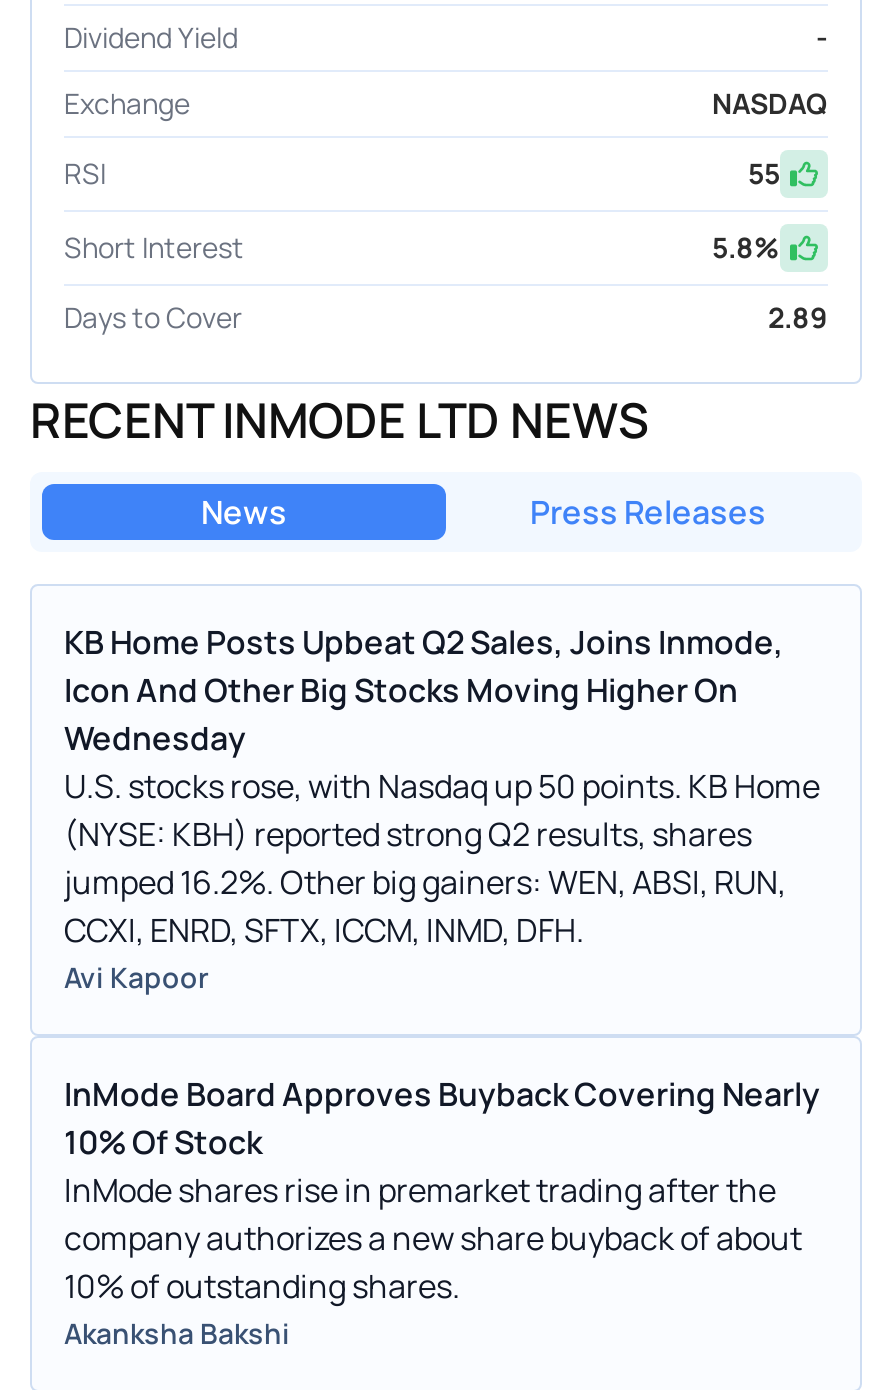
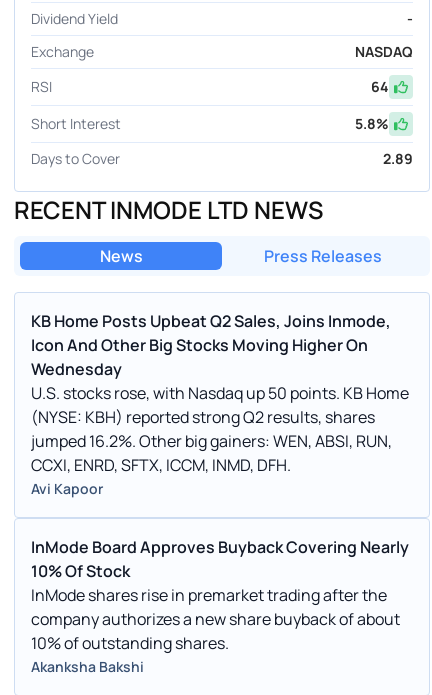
[748,154,780,192] 55 -> [371,77,389,96] 64

